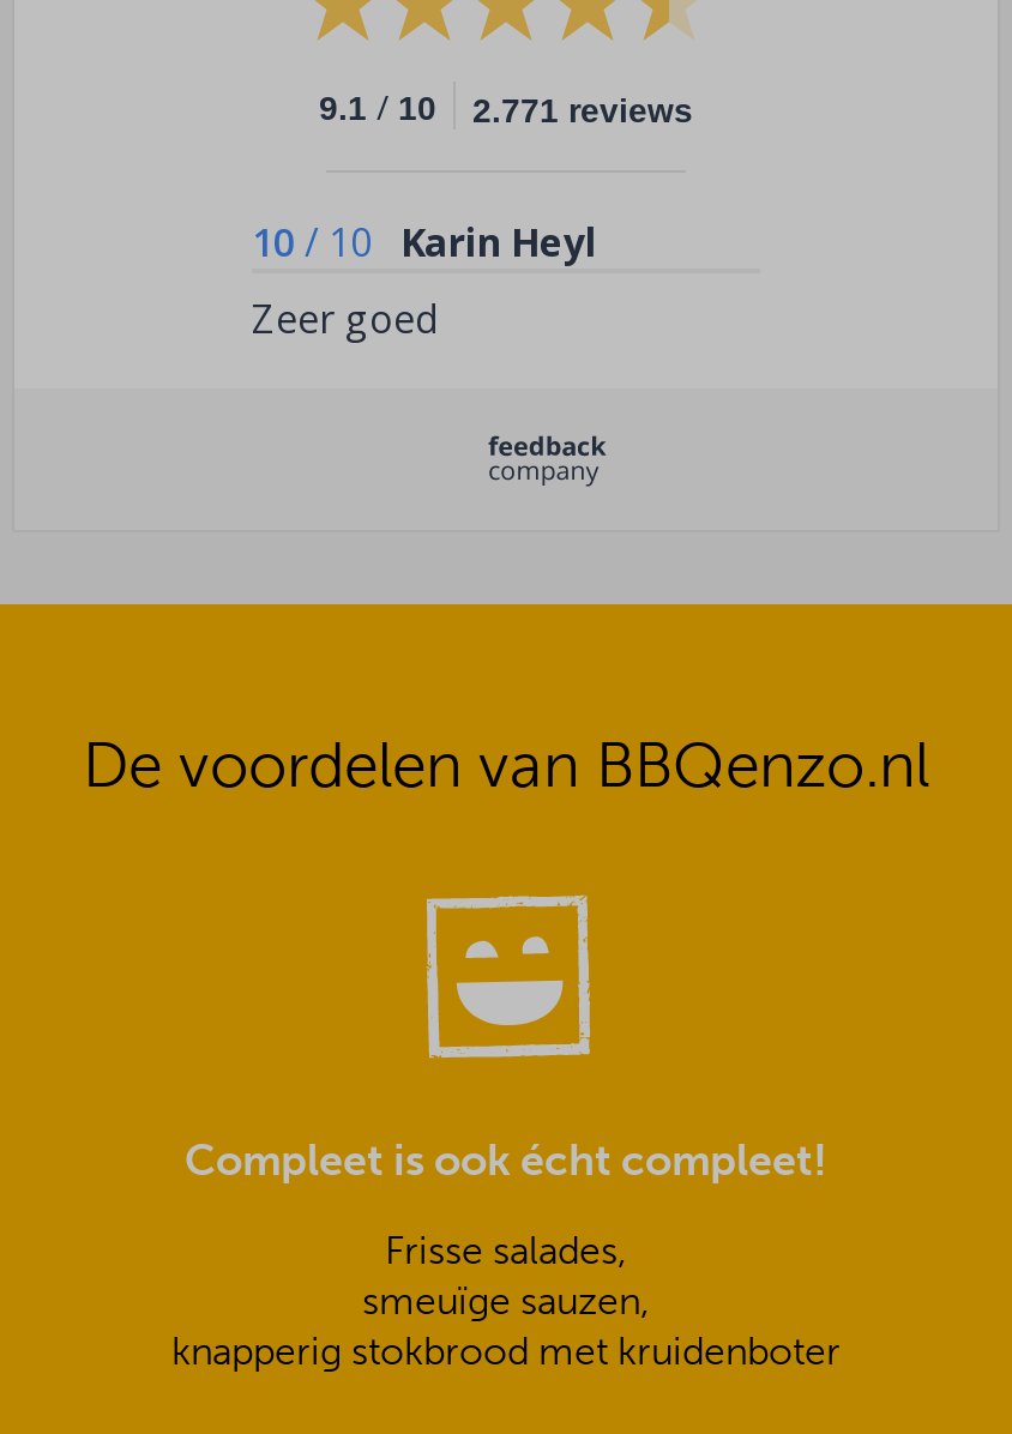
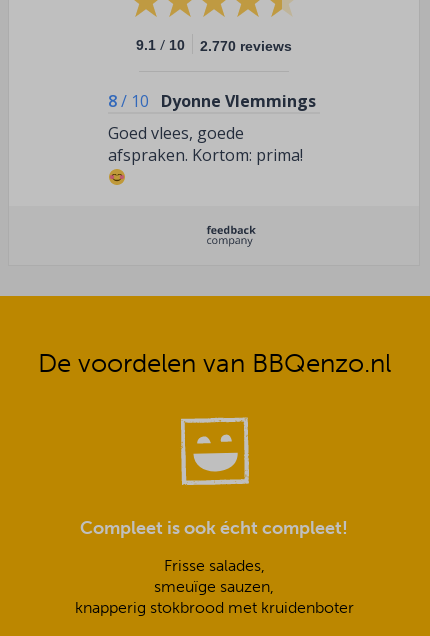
[319,84,693,129] 9.1 / 10 2.771 reviews -> [136,35,292,54] 9.1 / 10 2.770 reviews
[252,216,597,269] 10 / 10 Karin Heyl -> [108,90,316,112] 8 / 10 Dyonne Vlemmings
[252,293,436,345] Zeer goed -> [108,122,303,166] Goed vlees, goede | afspraken. Kortom: prima!

